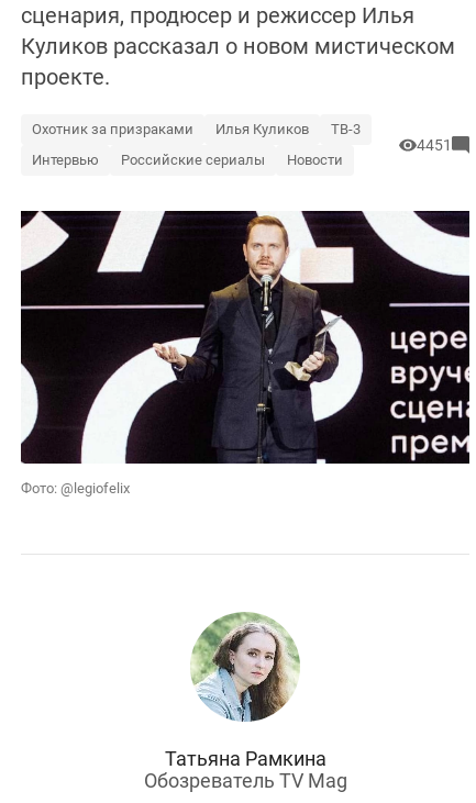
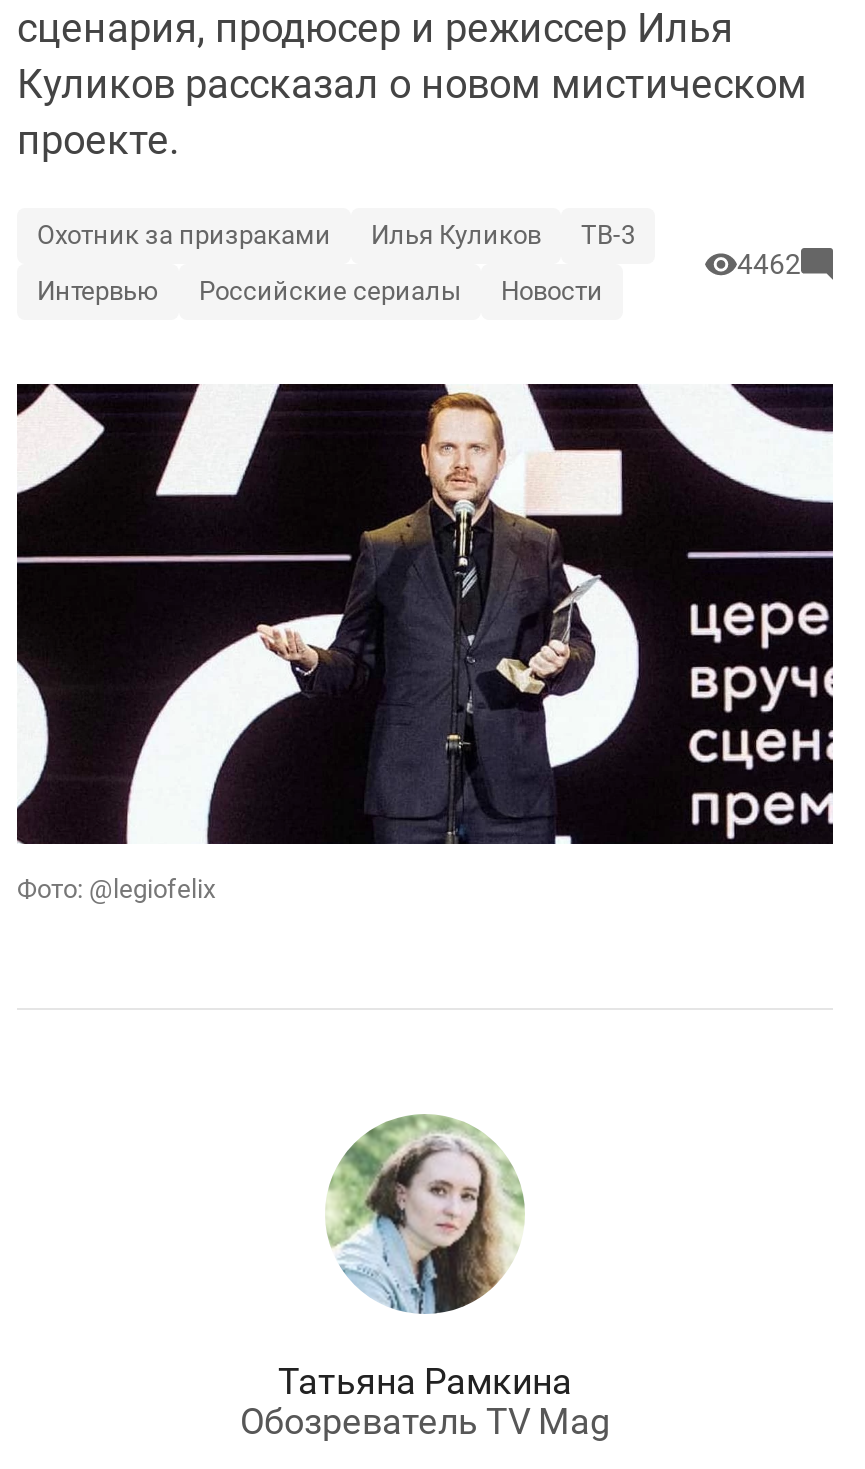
[417,136,452,154] 4451 -> [737,248,801,280] 4462

